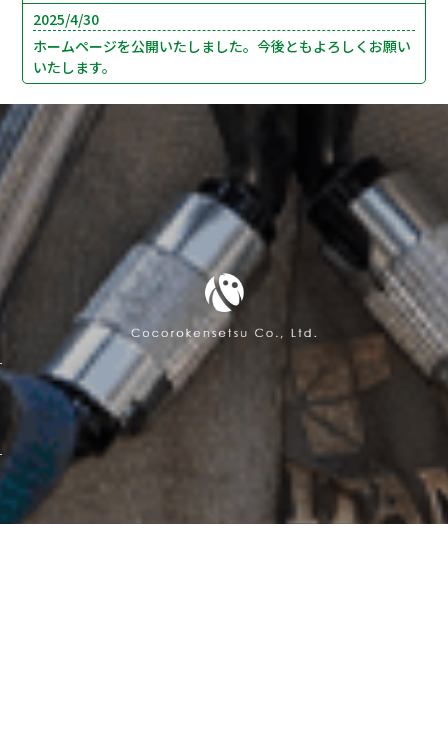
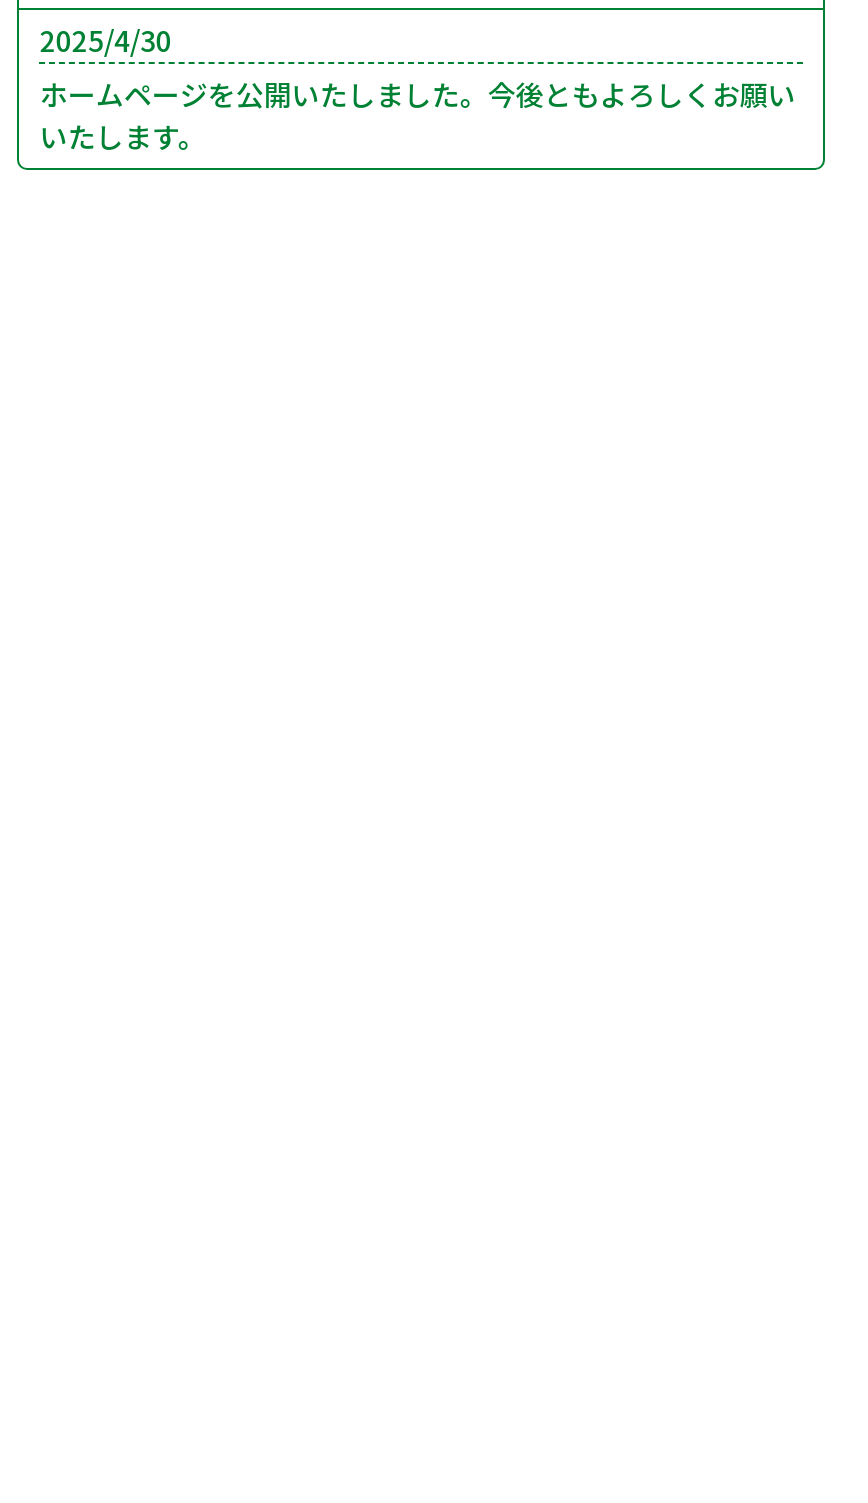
[3,103,445,525] [image] -> none

